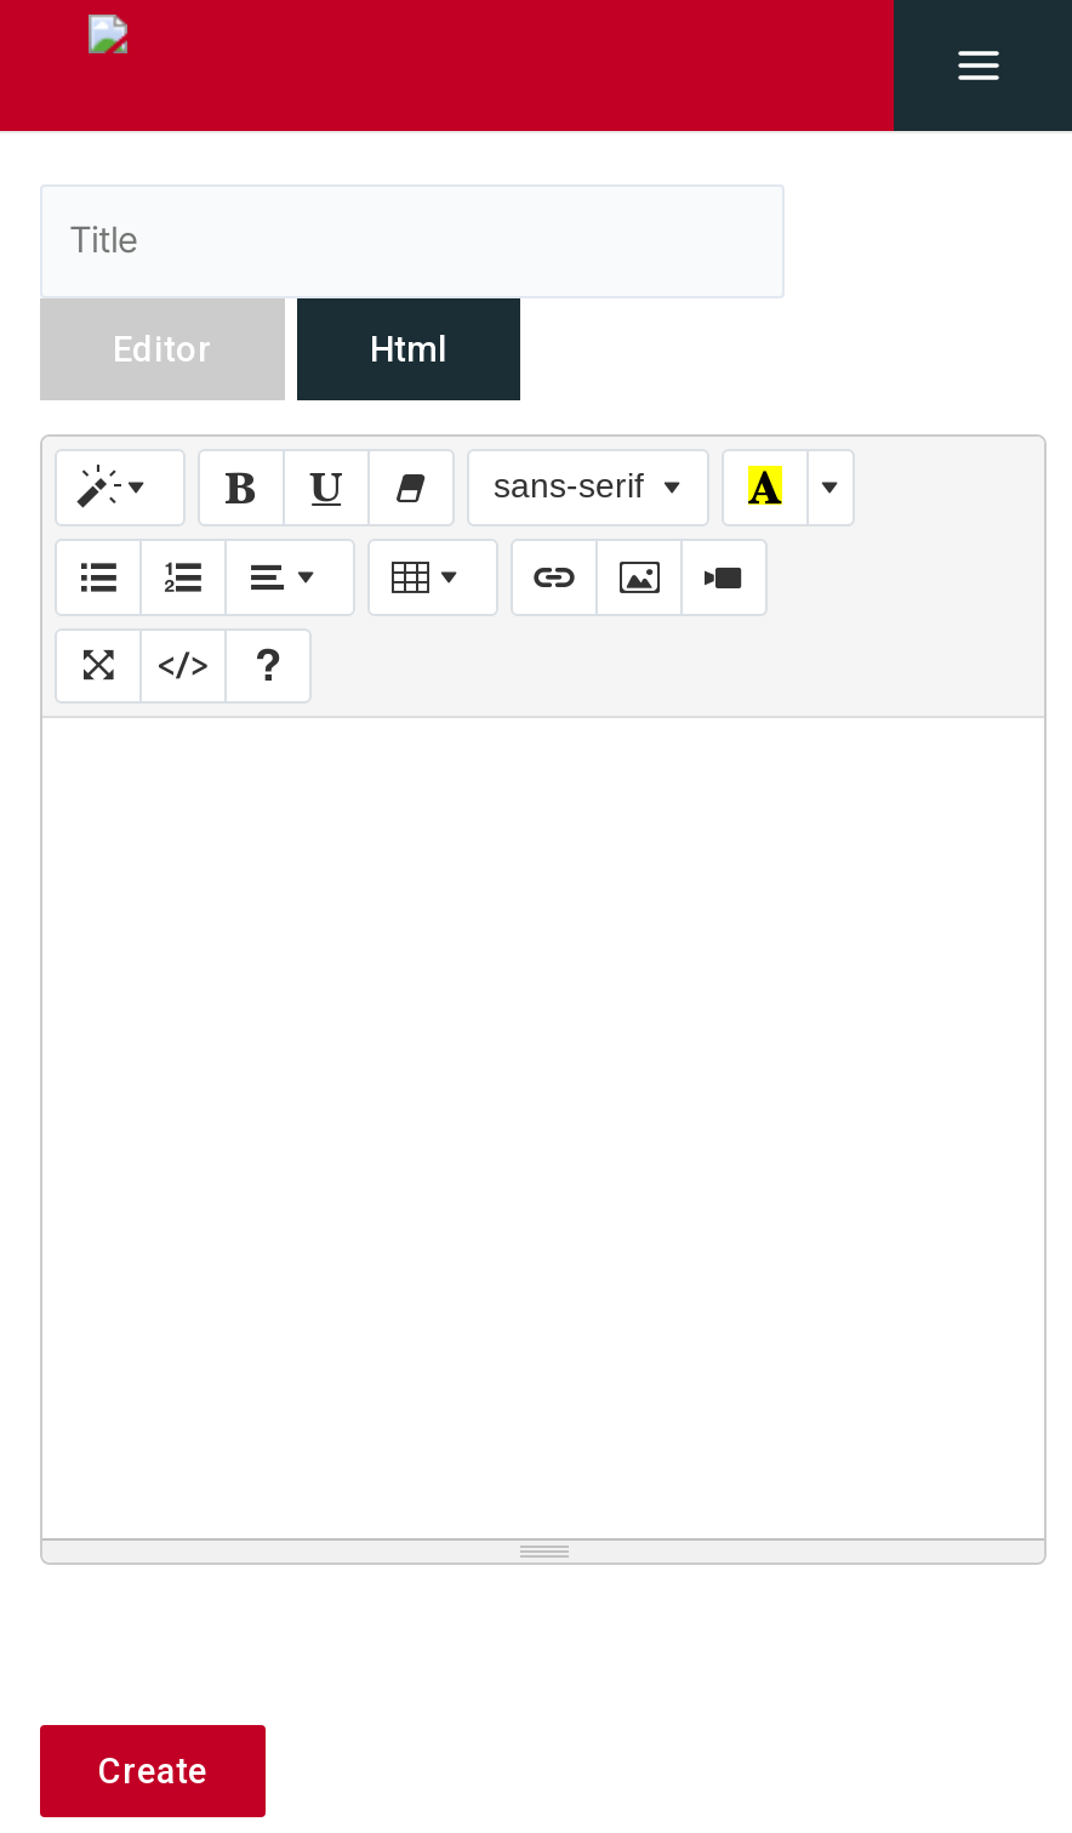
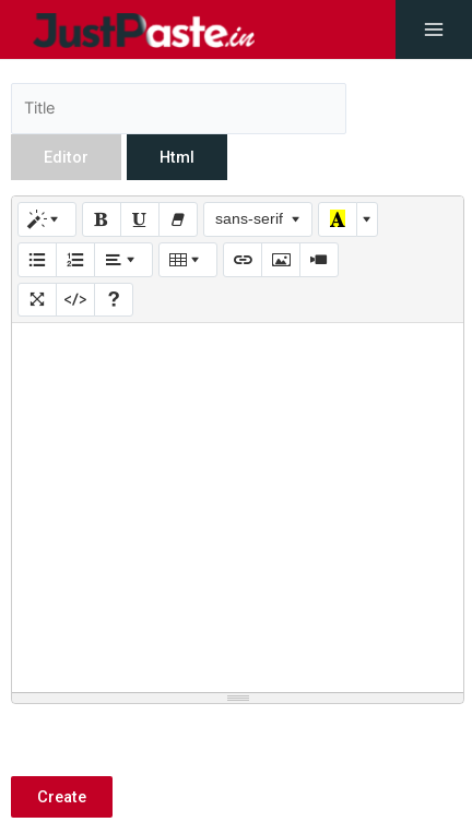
none -> [33,7,255,49] [image]

